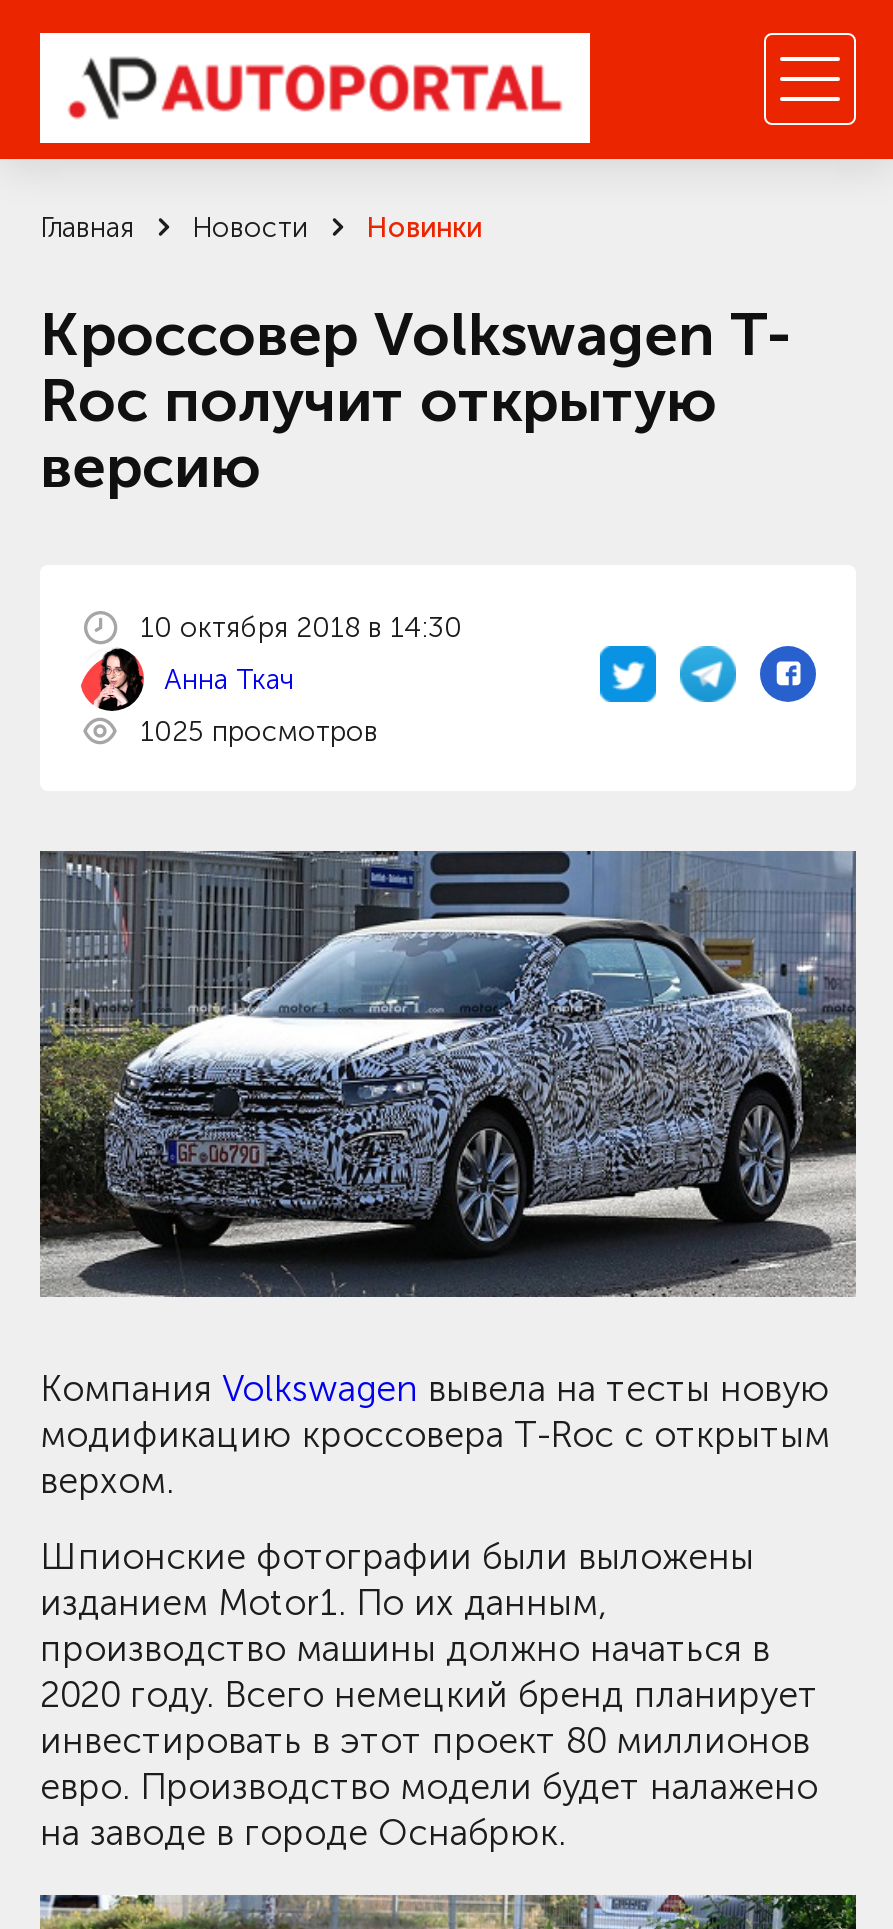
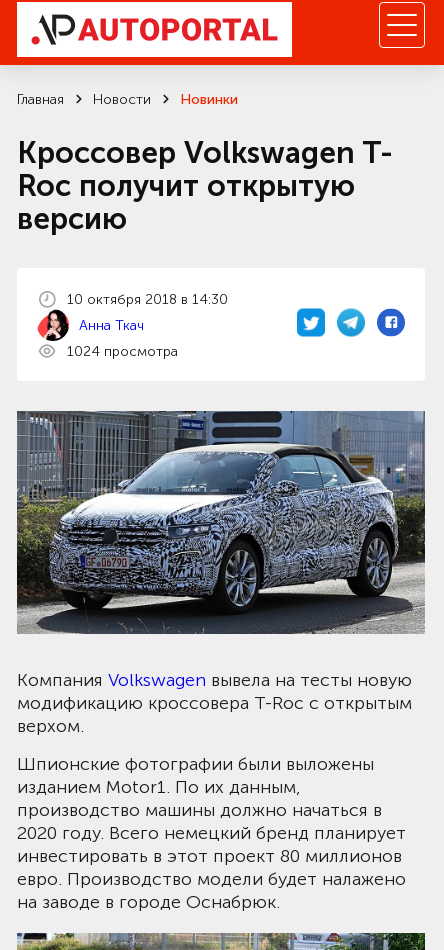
[140,715,378,749] 1025 просмотров -> [67,343,178,360] 1024 просмотра

